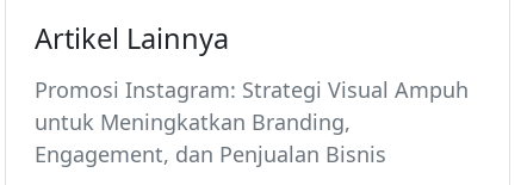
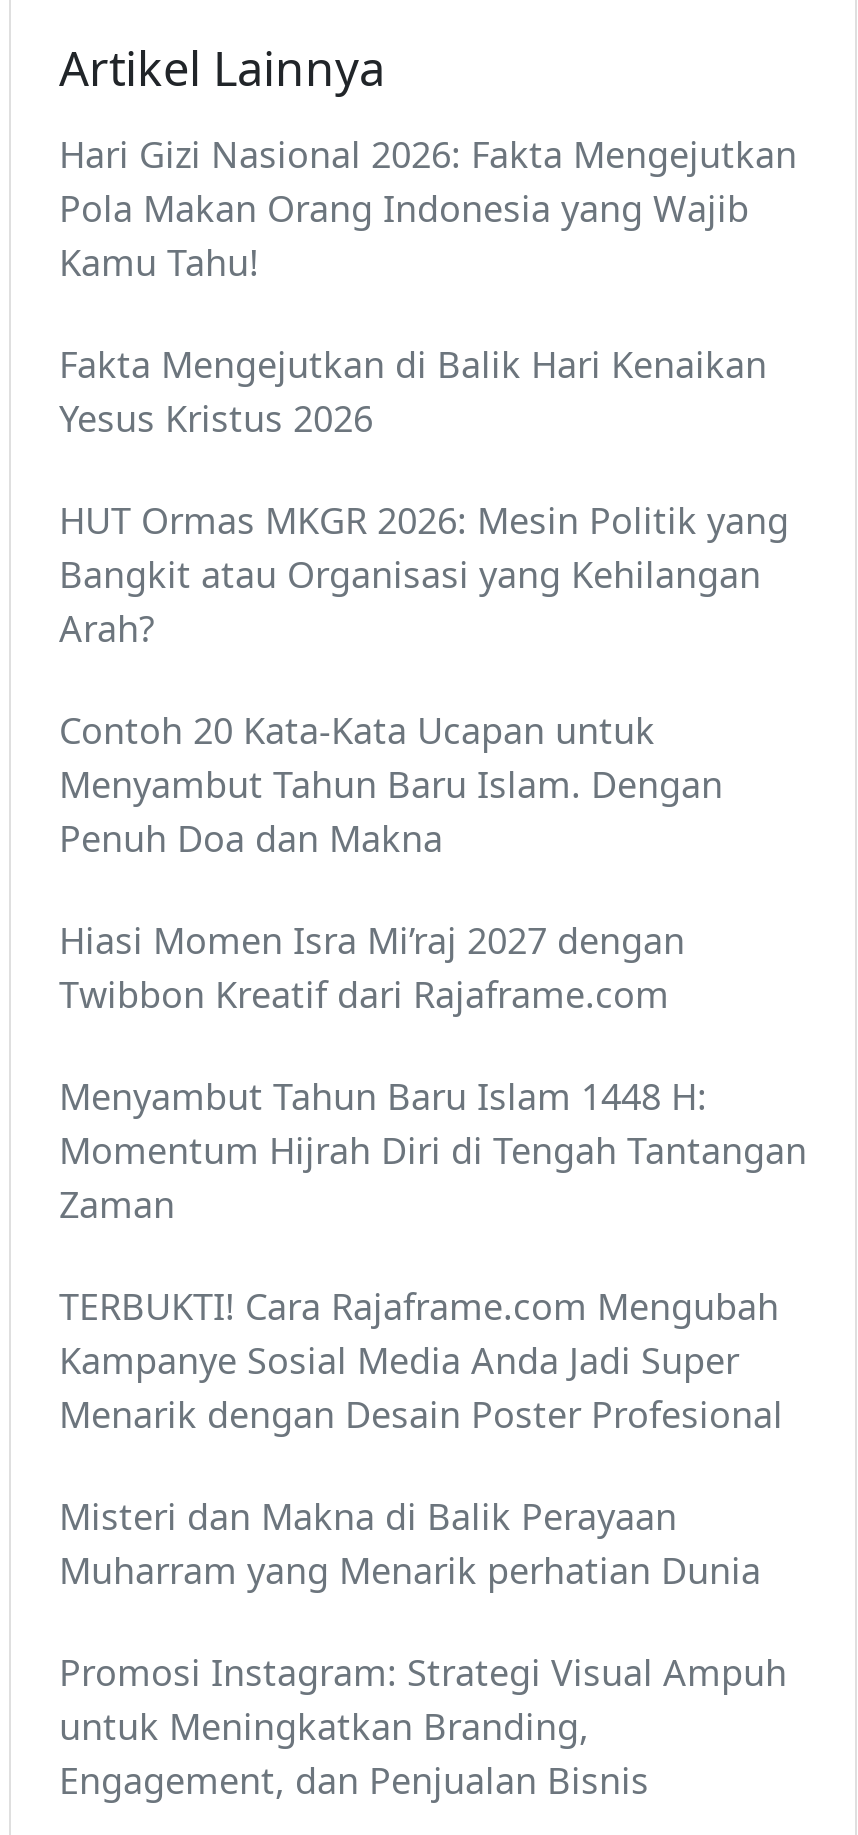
none -> [59,130,807,1594] Hari Gizi Nasional 2026: Fakta Mengejutkan | Pola Makan Orang Indonesia yang Wajib | Kamu Tahu! | Fakta Mengejutkan di Balik Hari Kenaikan | Yesus Kristus 2026 | HUT Ormas MKGR 2026: Mesin Politik yang | Bangkit atau Organisasi yang Kehilangan | Arah? | Contoh 20 Kata-Kata Ucapan untuk | Menyambut Tahun Baru Islam. Dengan | Penuh Doa dan Makna | Hiasi Momen Isra Mi’raj 2027 dengan | Twibbon Kreatif dari Rajaframe.com | Menyambut Tahun Baru Islam 1448 H: | Momentum Hijrah Diri di Tengah Tantangan | Zaman | TERBUKTI! Cara Rajaframe.com Mengubah | Kampanye Sosial Media Anda Jadi Super | Menarik dengan Desain Poster Profesional | Misteri dan Makna di Balik Perayaan | Muharram yang Menarik perhatian Dunia

